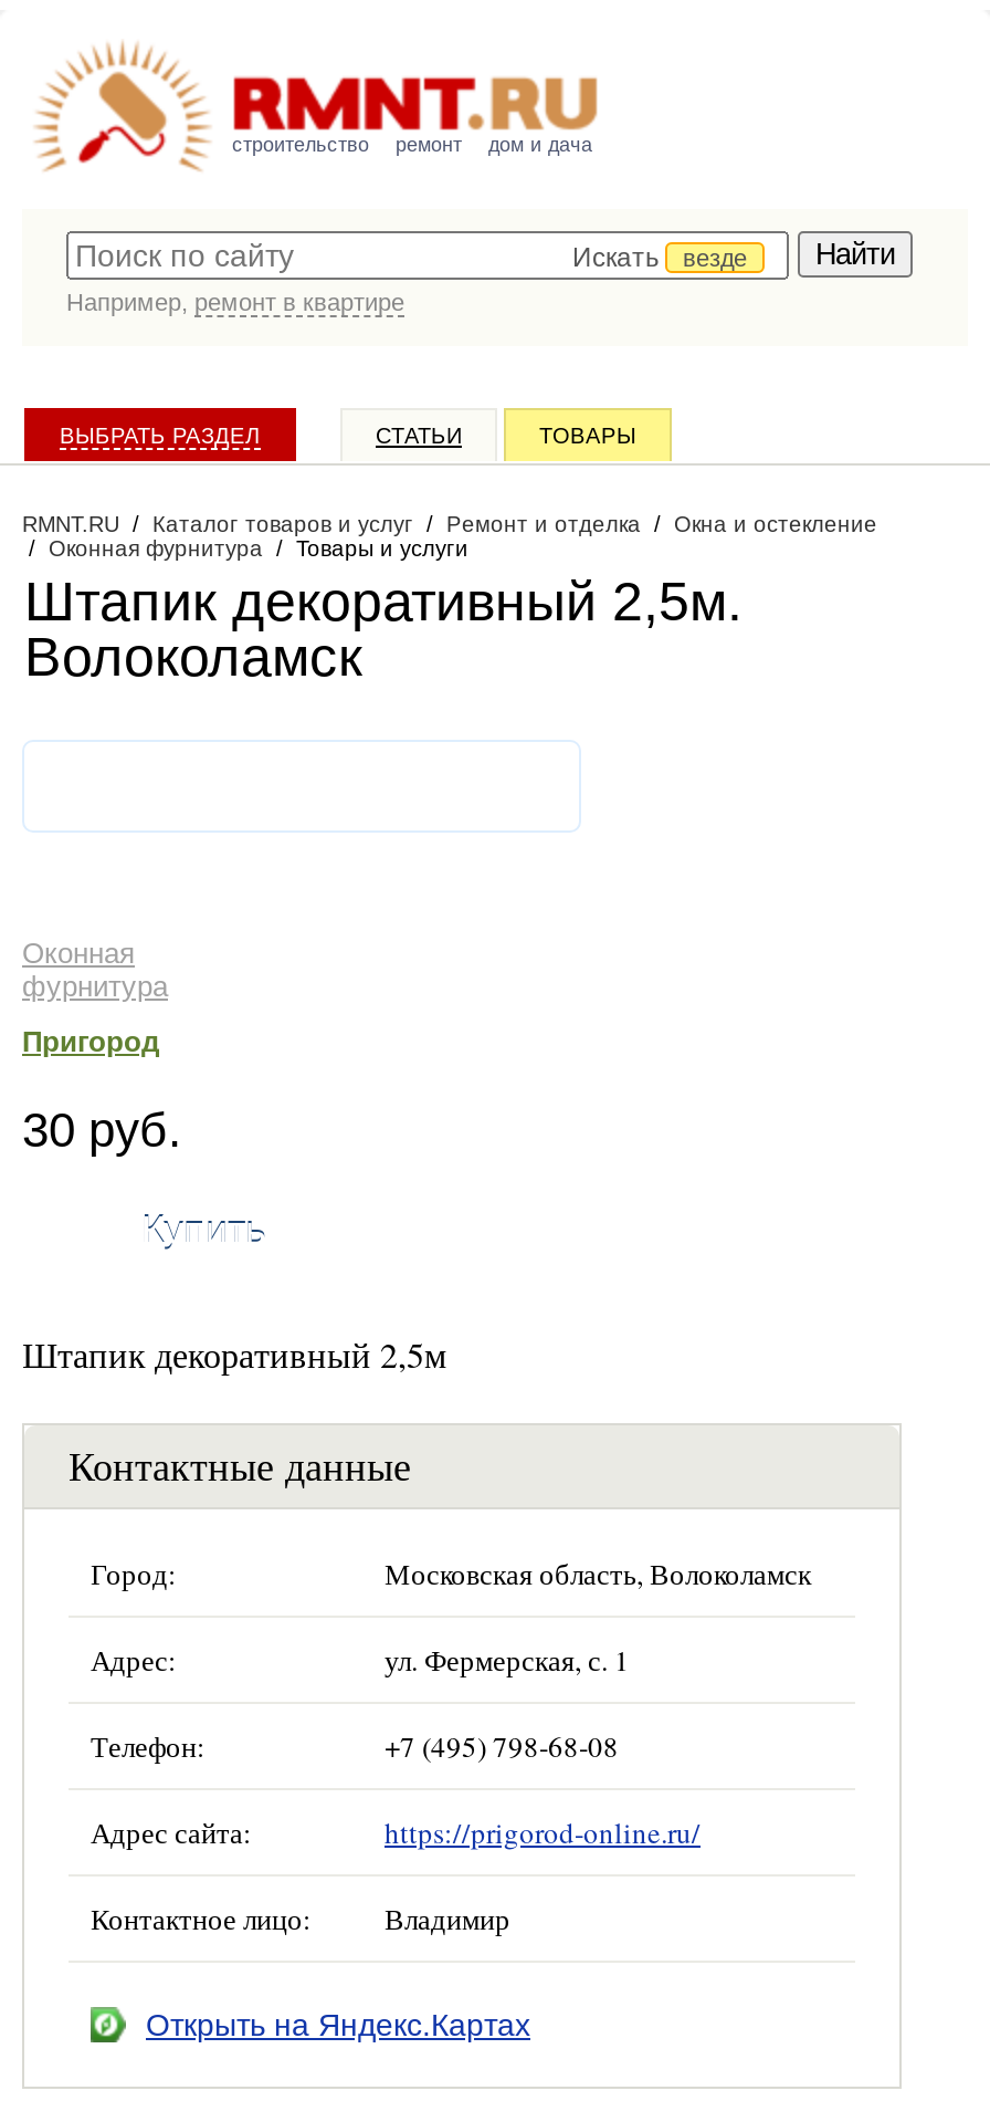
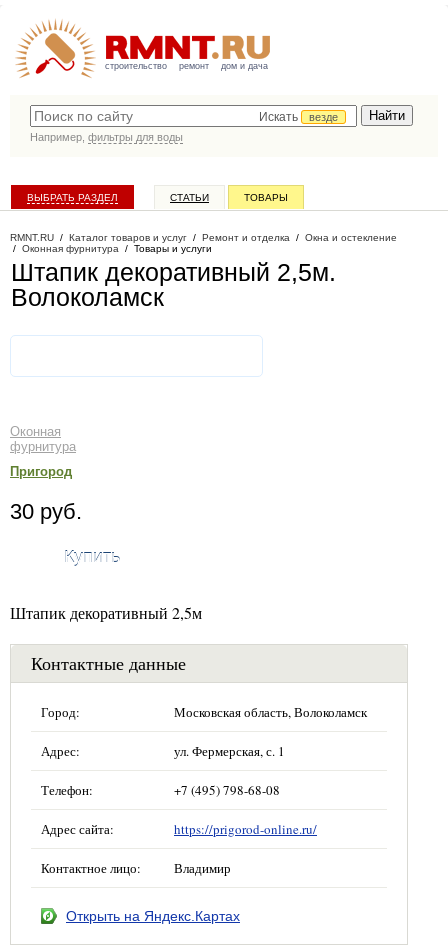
[66,289,404,315] Например, ремонт в квартире -> [30,131,183,143] Например, фильтры для воды

